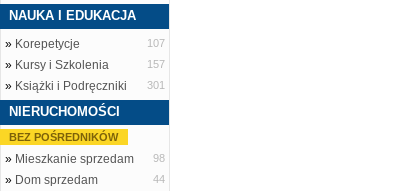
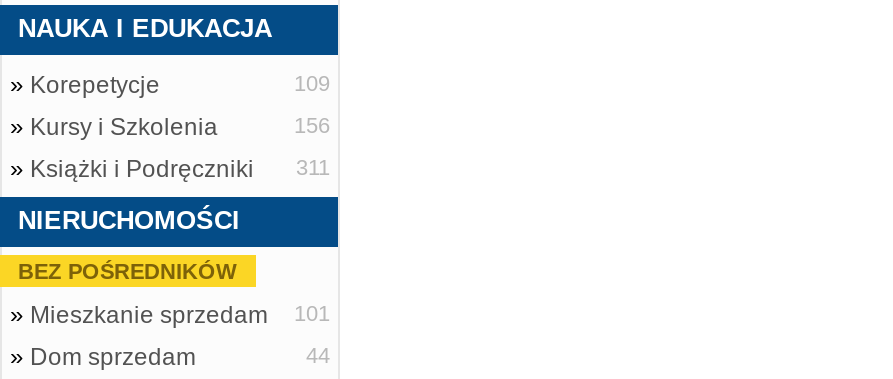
[147,37,165,49] 107 -> [294,71,330,95] 109
[147,58,165,70] 157 -> [294,113,330,137] 156
[5,79,165,93] » Książki i Podręczniki 301 -> [10,155,330,183] » Książki i Podręczniki 311
[5,152,165,166] » Mieszkanie sprzedam 98 -> [10,301,330,329] » Mieszkanie sprzedam 101

